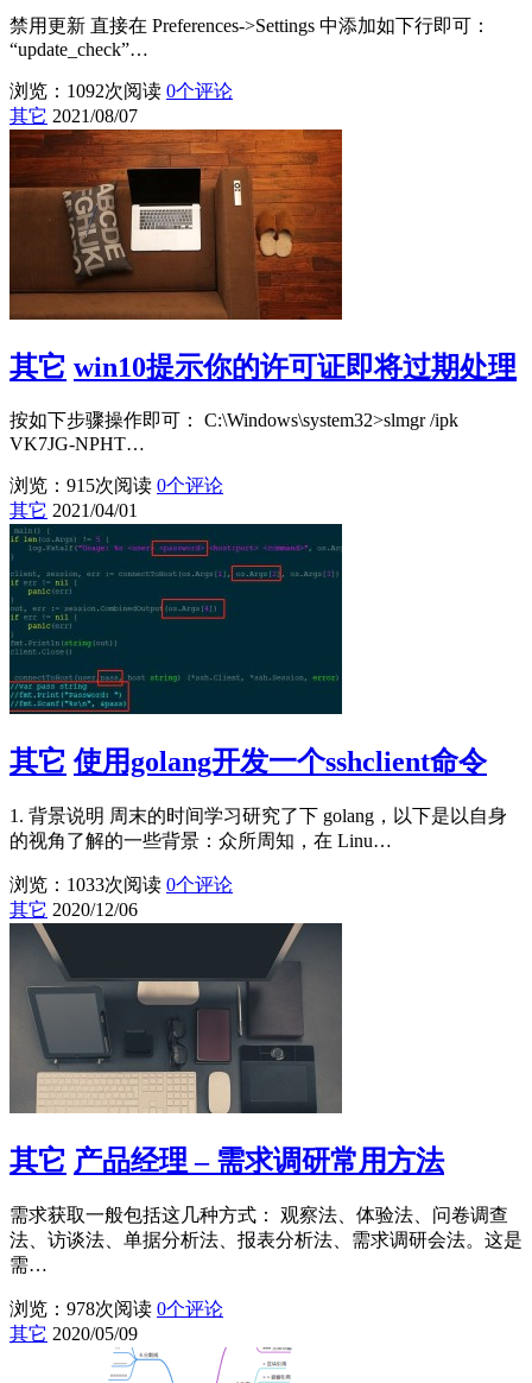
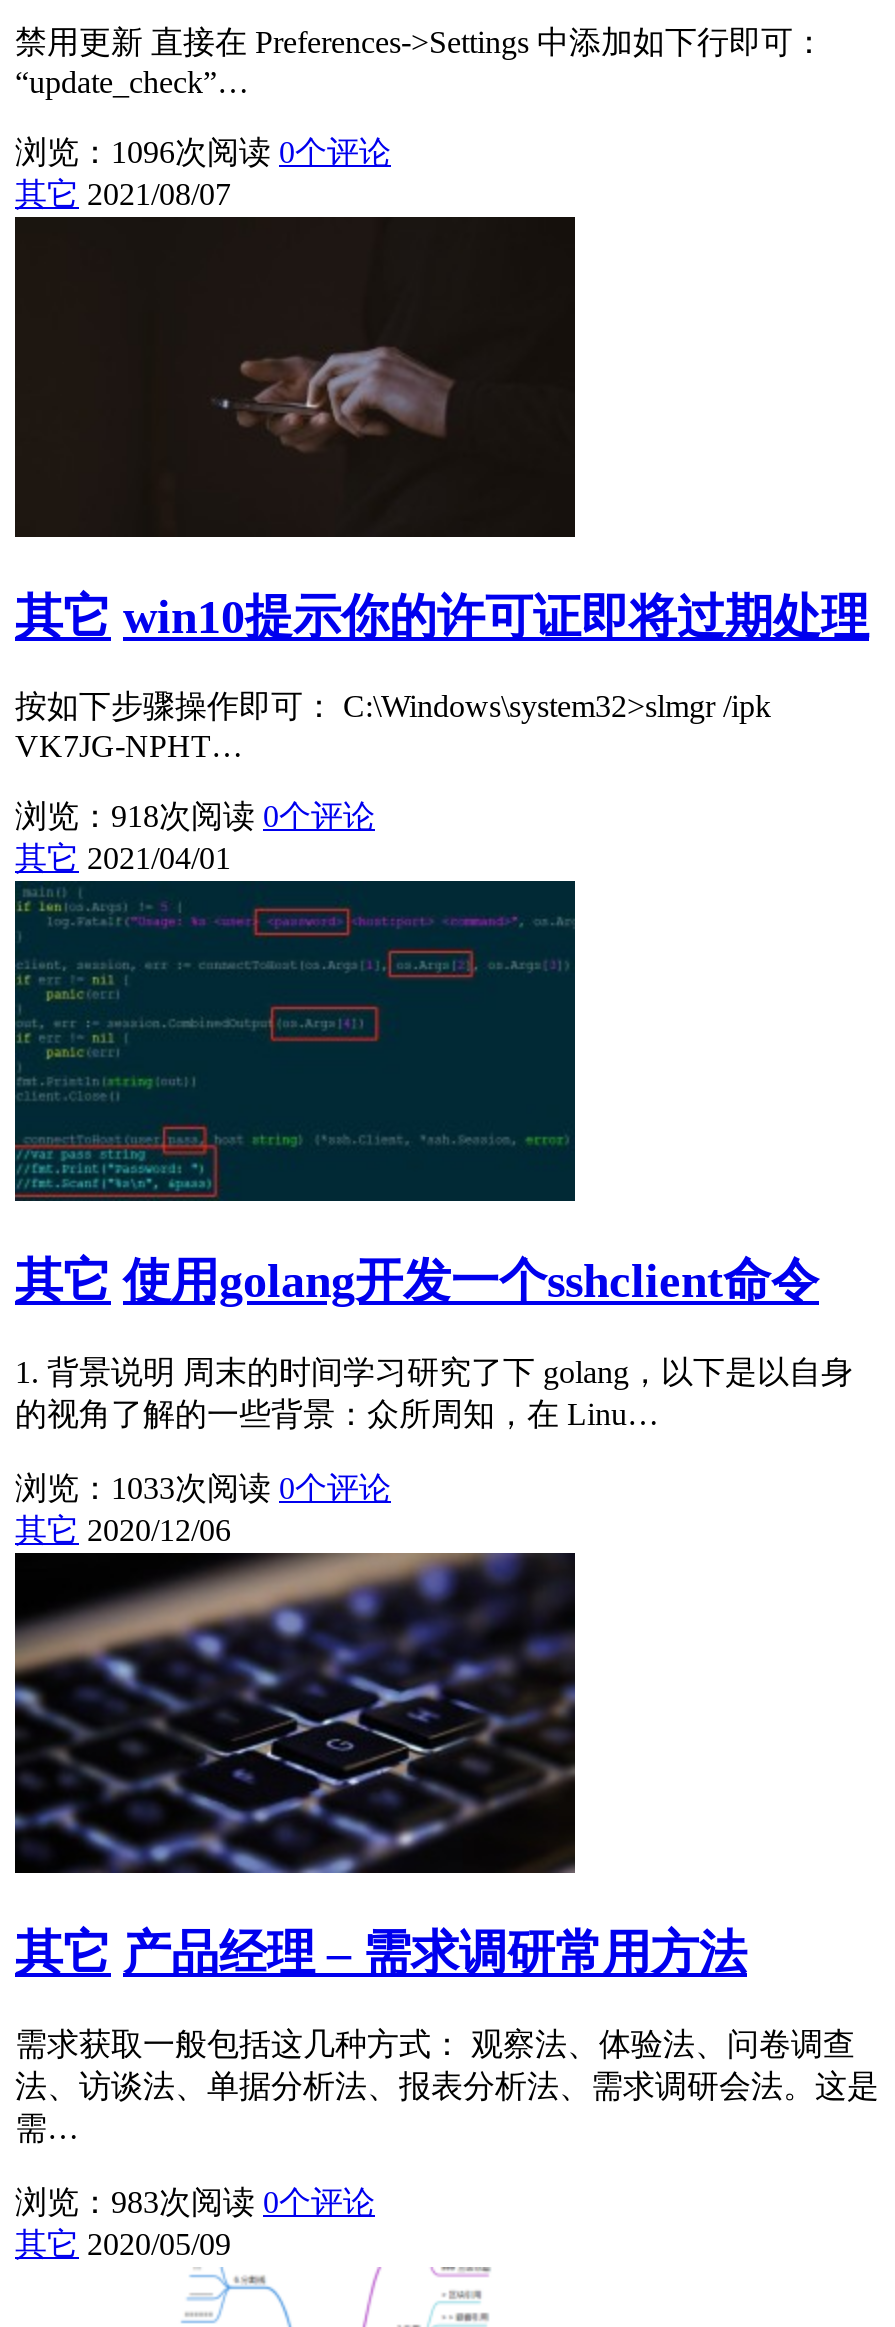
[9,80,233,101] 浏览：1092次阅读 0个评论 -> [15,134,391,168] 浏览：1096次阅读 0个评论
[9,128,343,320] [image] -> [15,215,577,537] [image]
[9,476,223,496] 浏览：915次阅读 0个评论 -> [15,800,375,834] 浏览：918次阅读 0个评论
[8,922,342,1114] [image] -> [13,1551,575,1875] [image]
[9,1299,223,1319] 浏览：978次阅读 0个评论 -> [15,2185,375,2219] 浏览：983次阅读 0个评论

